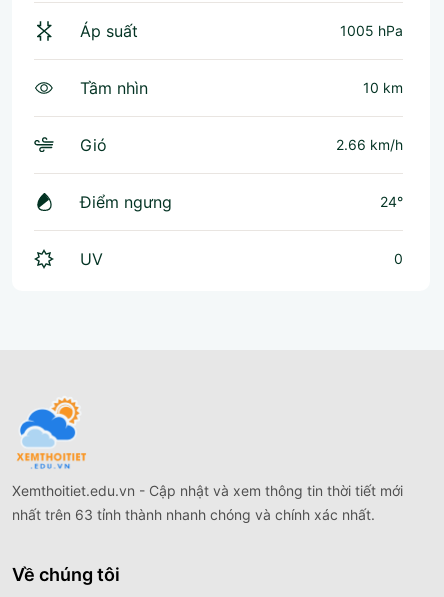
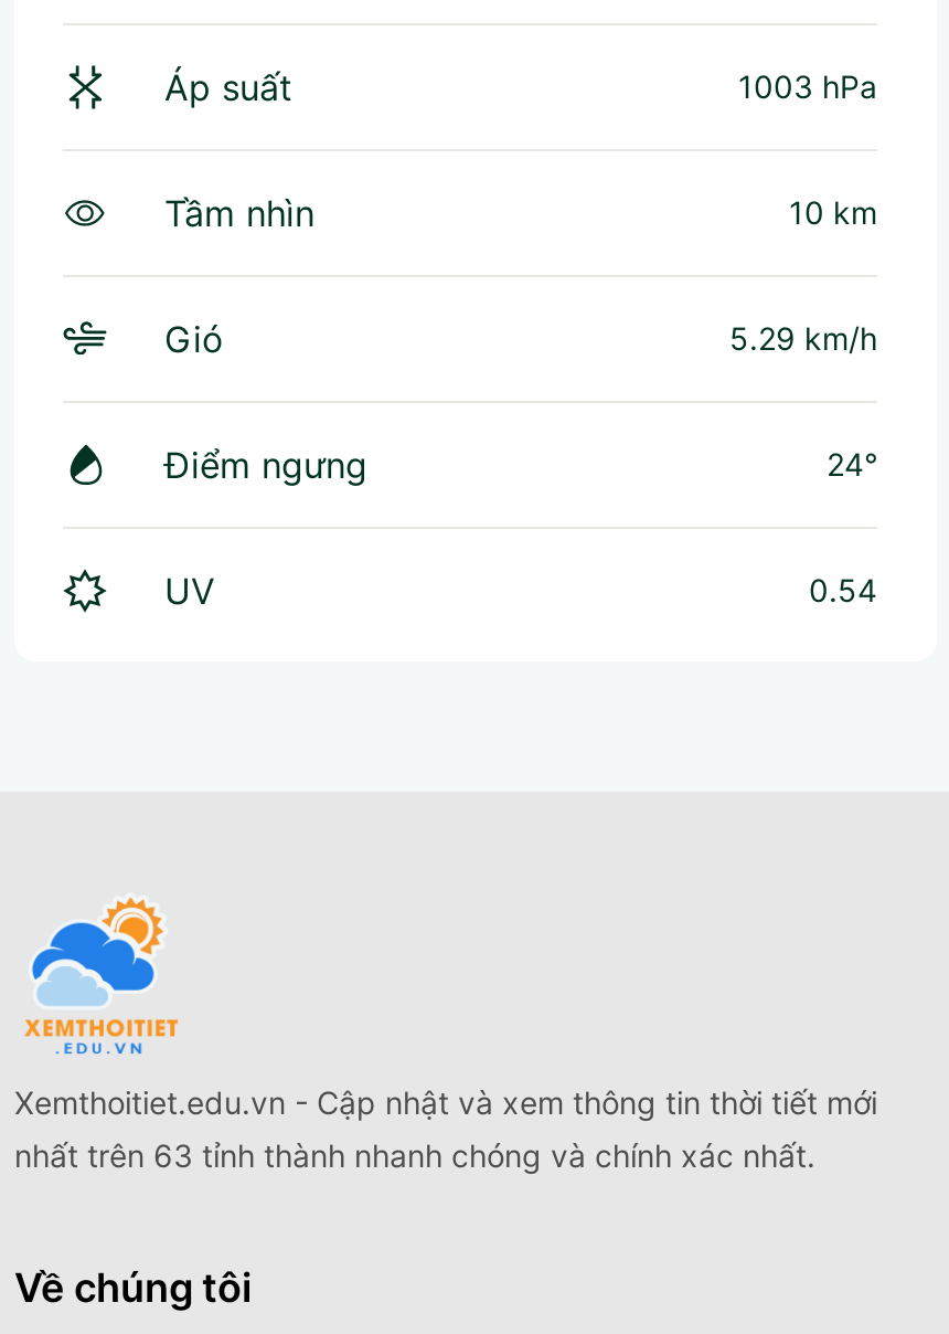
[340,22,403,39] 1005 hPa -> [738,66,877,104] 1003 hPa
[336,136,403,153] 2.66 km/h -> [729,318,877,356] 5.29 km/h
[394,250,403,267] 0 -> [809,570,877,608] 0.54

